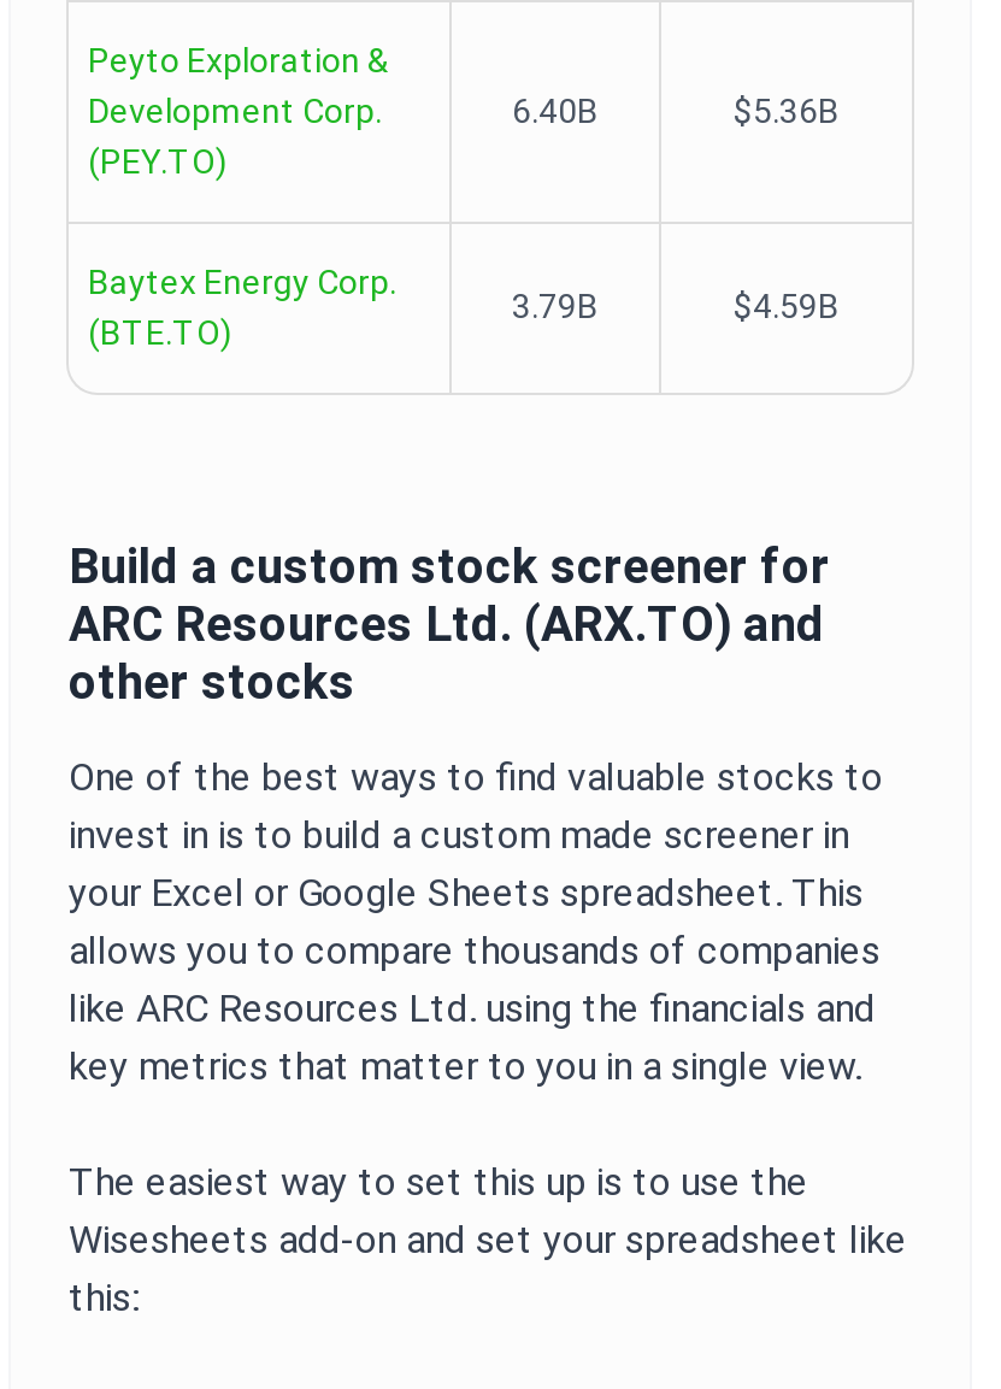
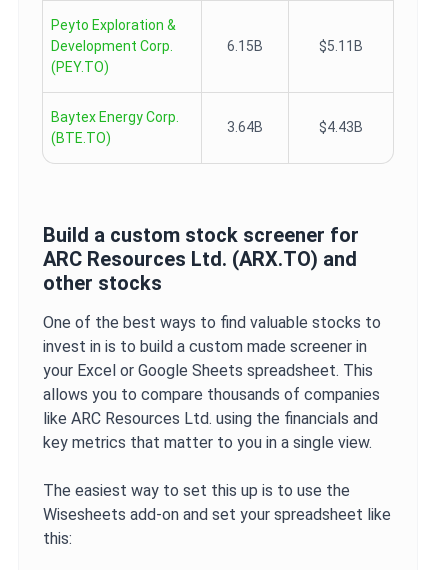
[512,92,840,130] 6.40B | $5.36B -> [227,38,363,54] 6.15B | $5.11B
[512,287,840,325] 3.79B | $4.59B -> [227,119,363,135] 3.64B | $4.43B

